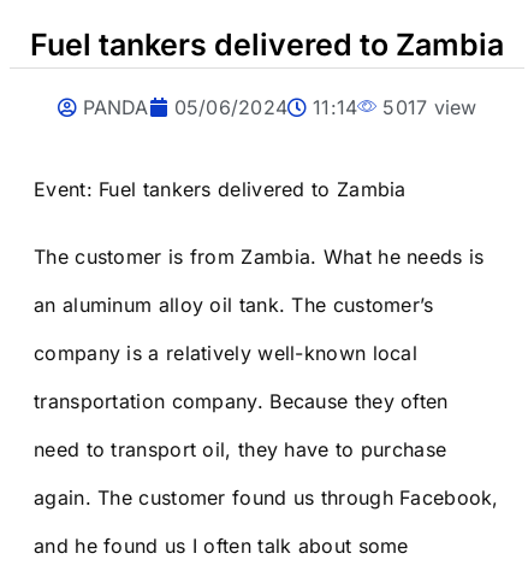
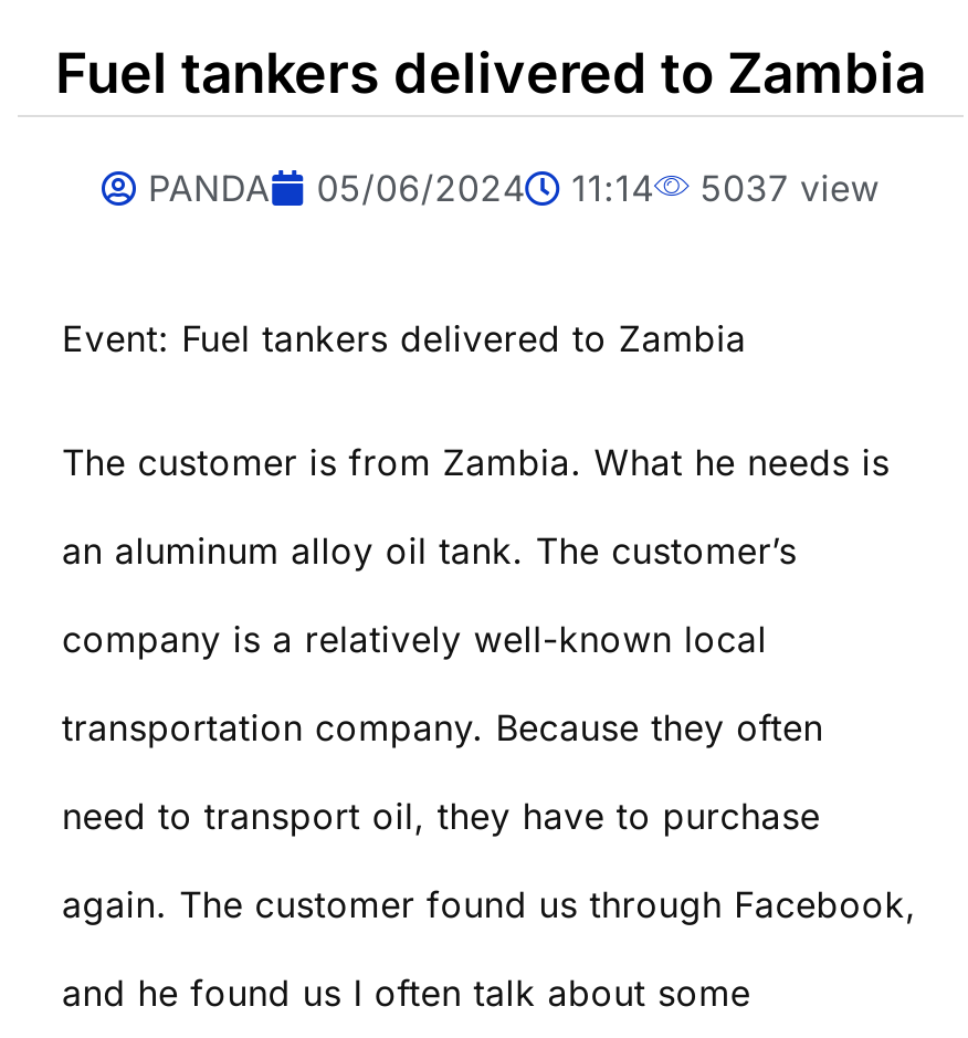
[82,95,477,120] PANDA 05/06/2024 11:14 5017 view -> [148,166,880,210] PANDA 05/06/2024 11:14 5037 view

